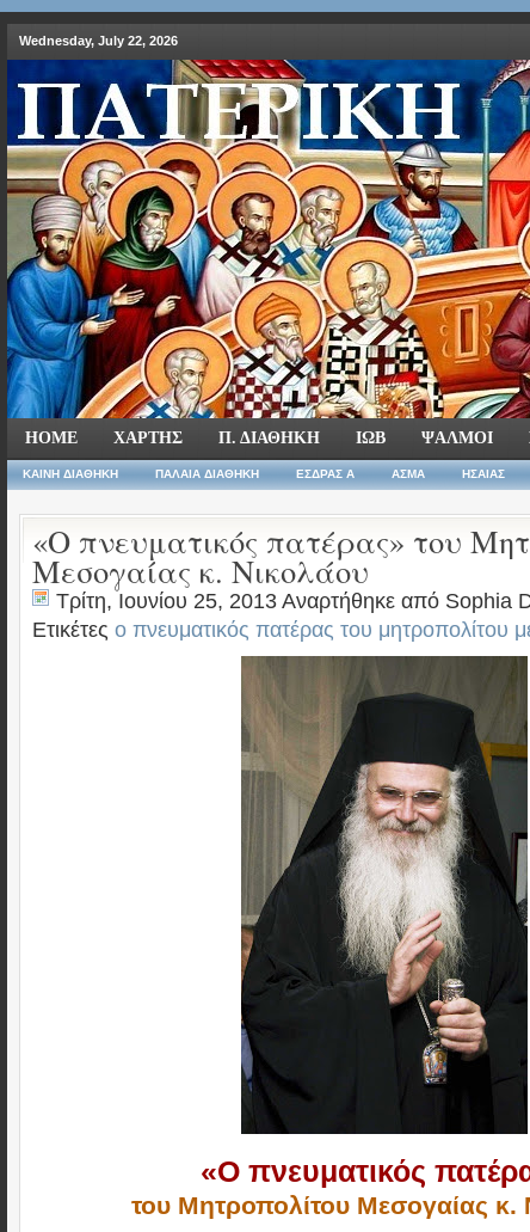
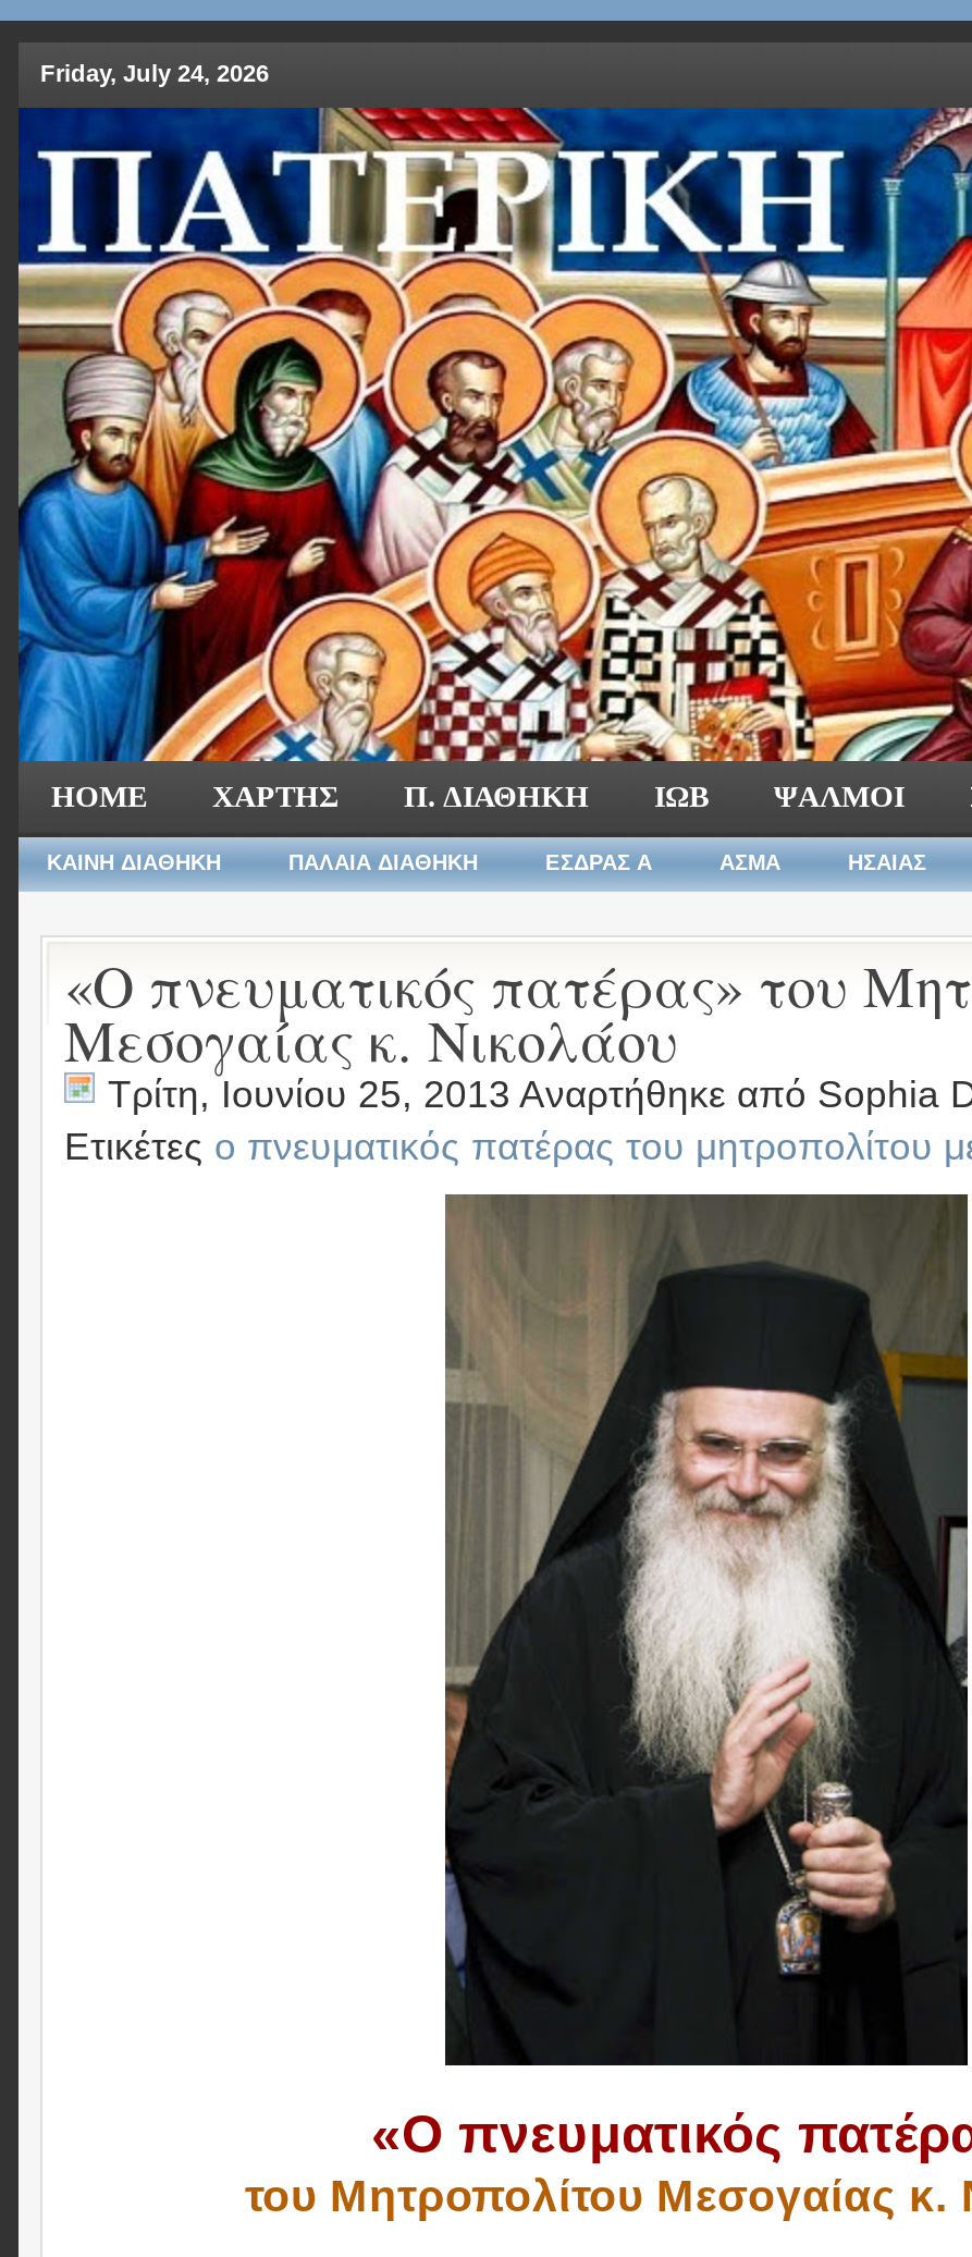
[19,33,178,48] Wednesday, July 22, 2026 -> [40,60,269,86] Friday, July 24, 2026

